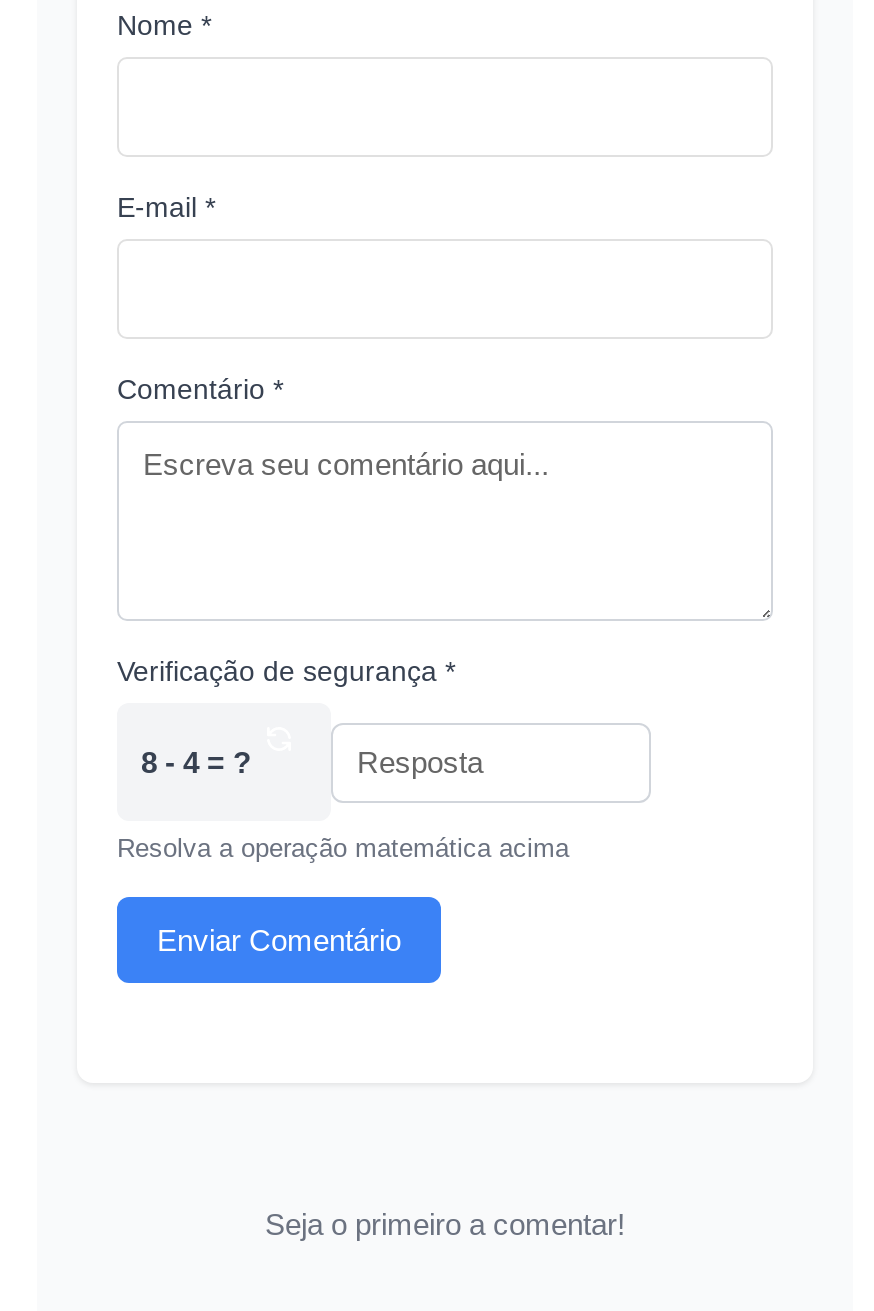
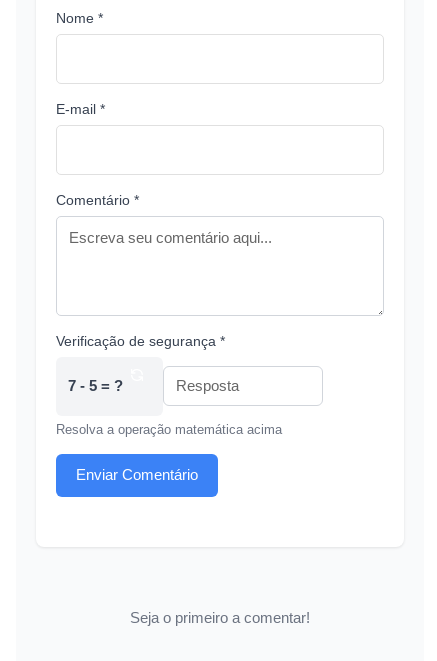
[141,744,251,778] 8 - 4 = ? -> [68,377,123,394] 7 - 5 = ?

